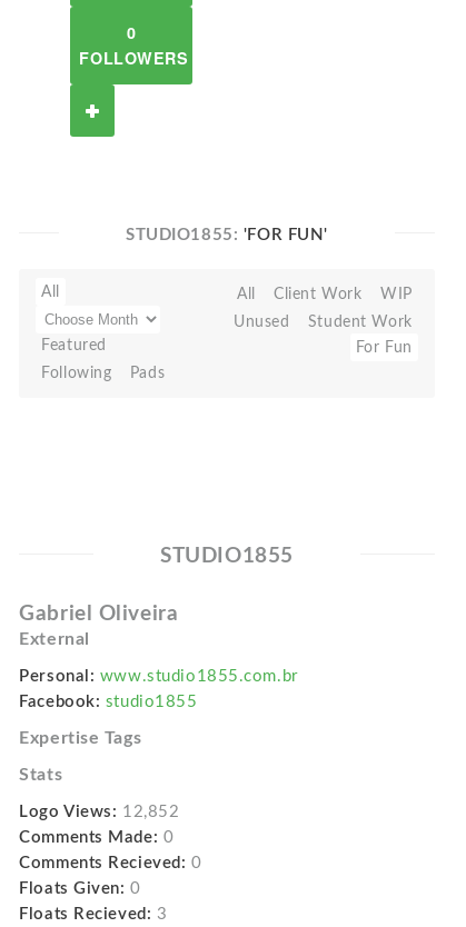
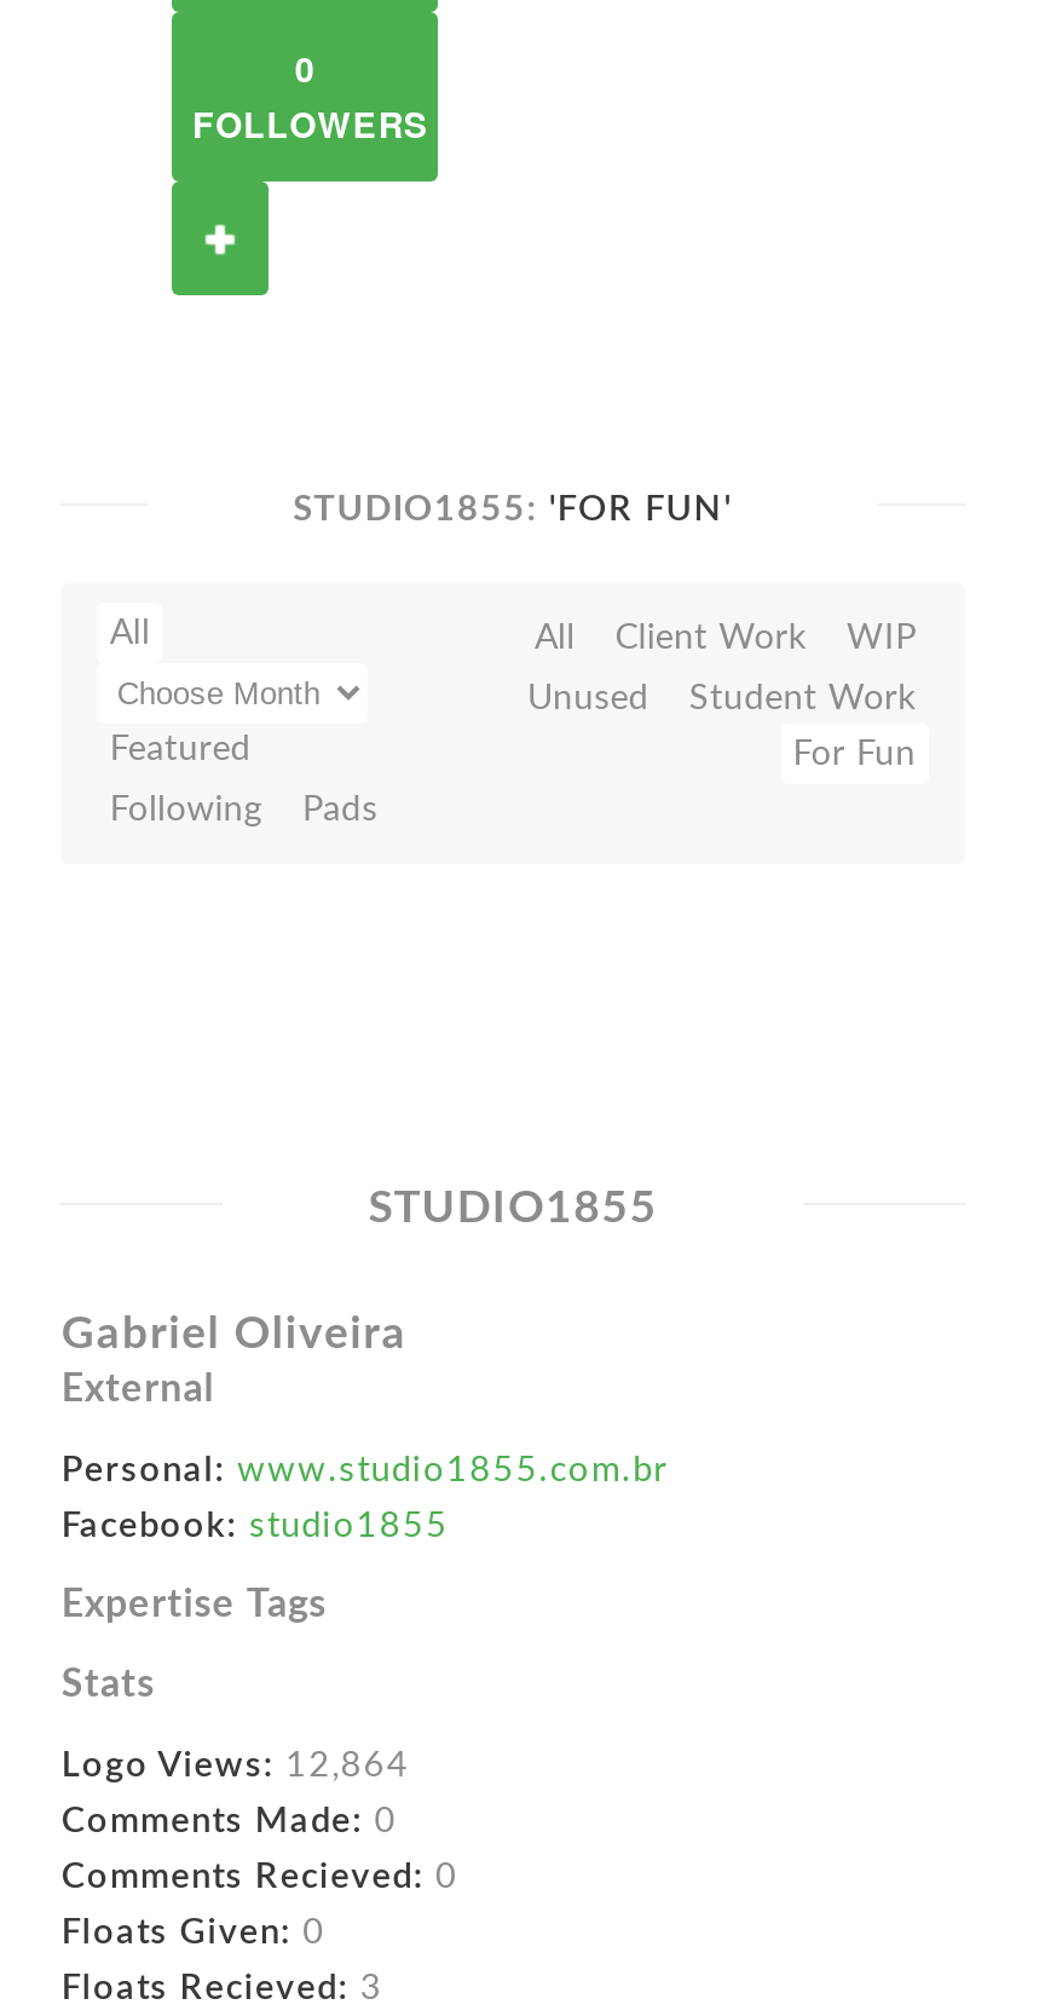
[19,804,180,820] Logo Views: 12,852 -> [61,1747,410,1784] Logo Views: 12,864

